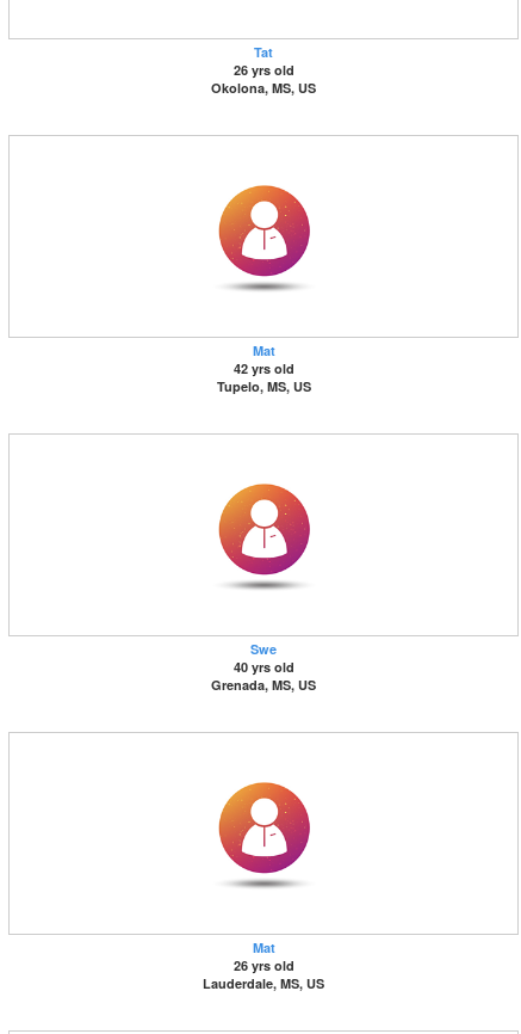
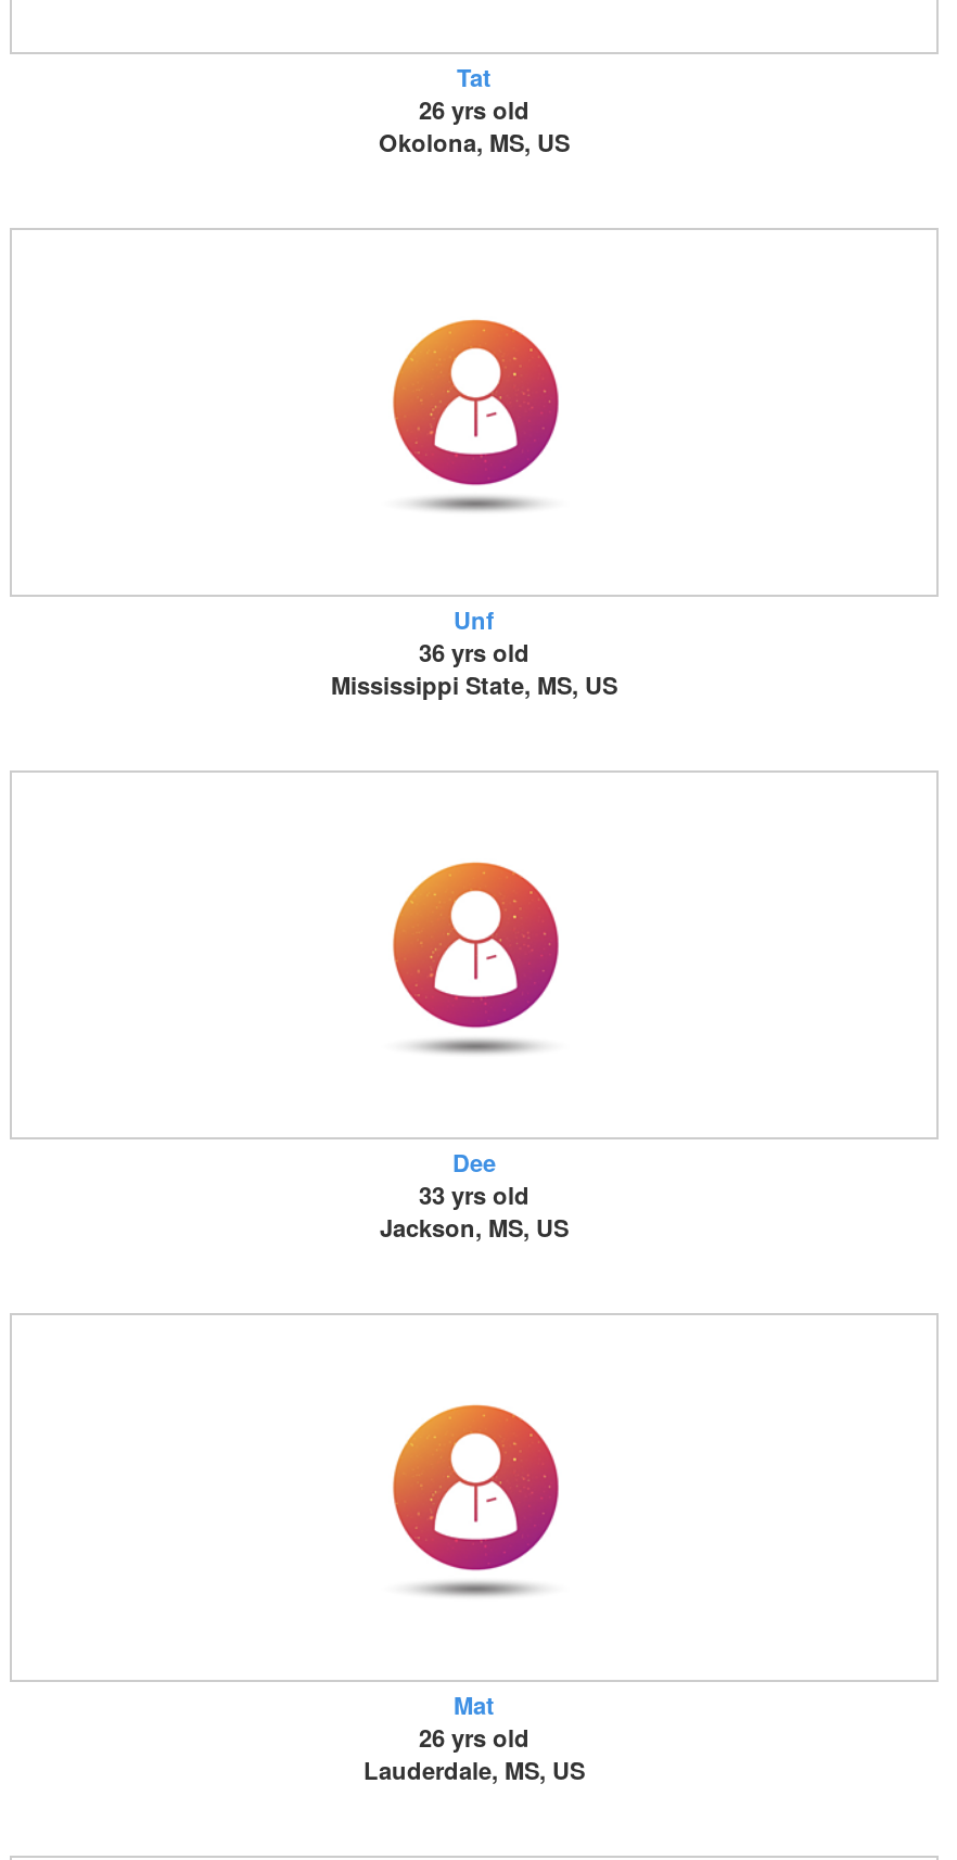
[216,341,311,395] Mat | 42 yrs old | Tupelo, MS, US -> [331,603,617,701] Unf | 36 yrs old | Mississippi State, MS, US
[211,640,316,694] Swe | 40 yrs old | Grenada, MS, US -> [380,1146,569,1244] Dee | 33 yrs old | Jackson, MS, US

